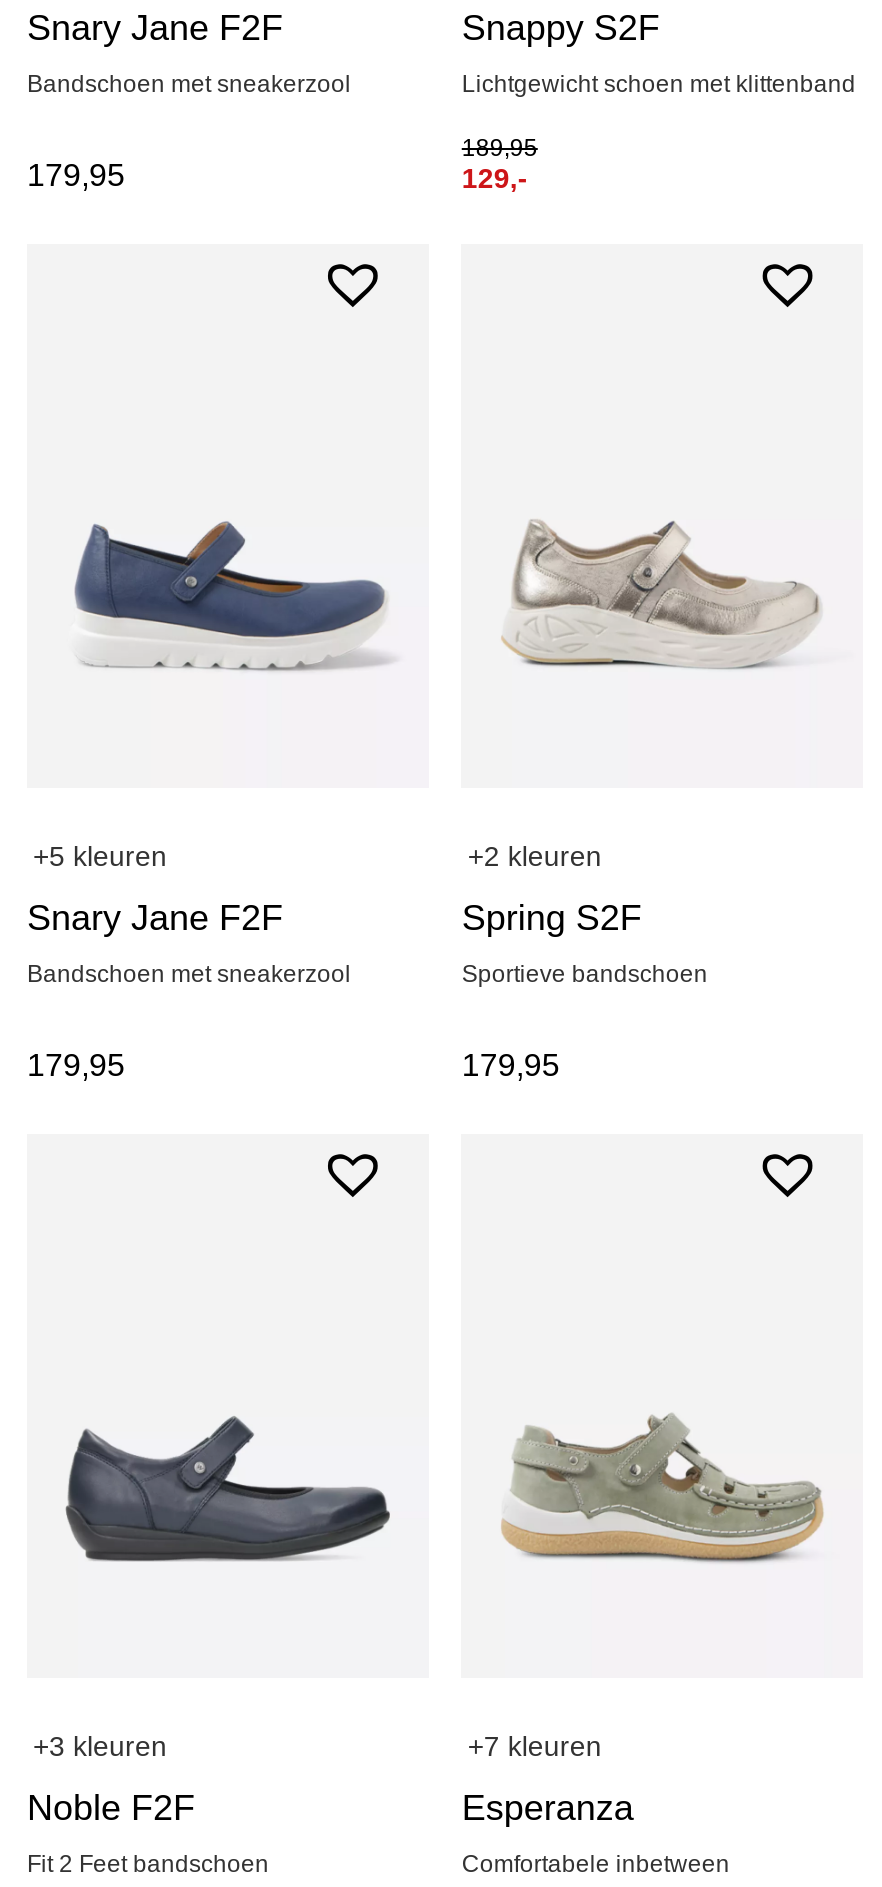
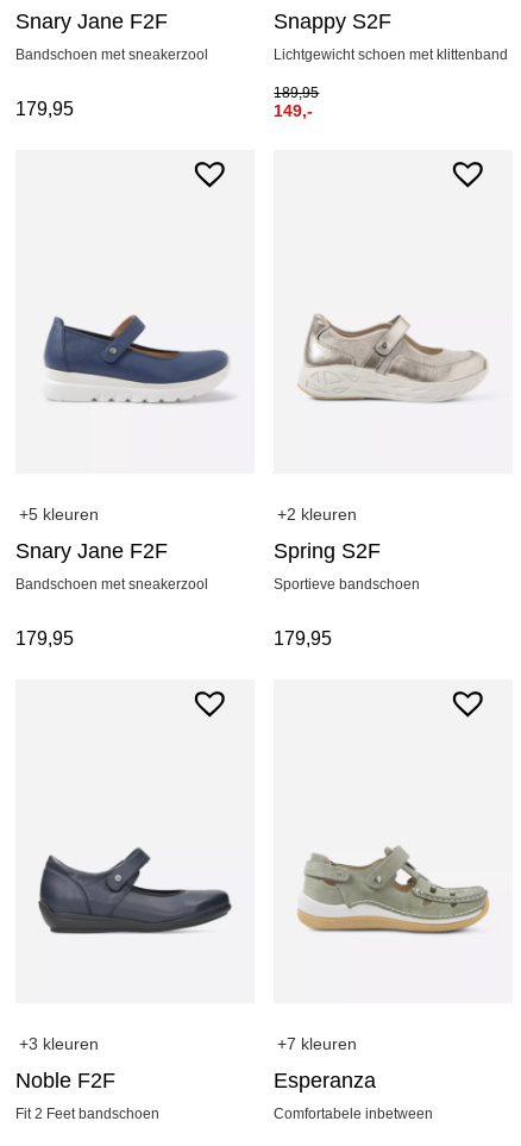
[462,162,528,194] 129,- -> [274,101,313,120] 149,-

